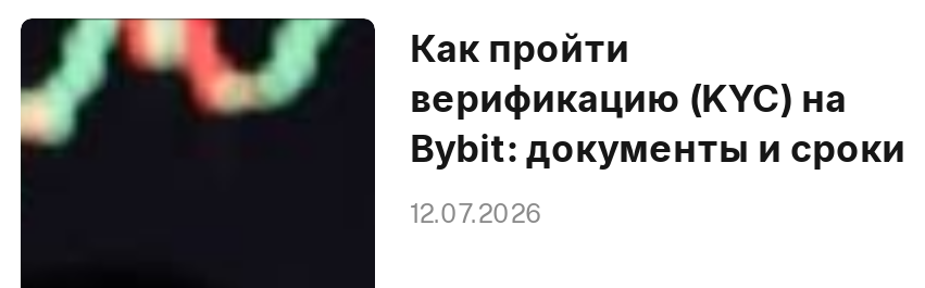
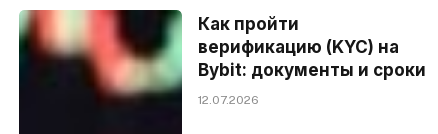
[18,15,377,213] [image] -> [18,9,183,100] [image]

